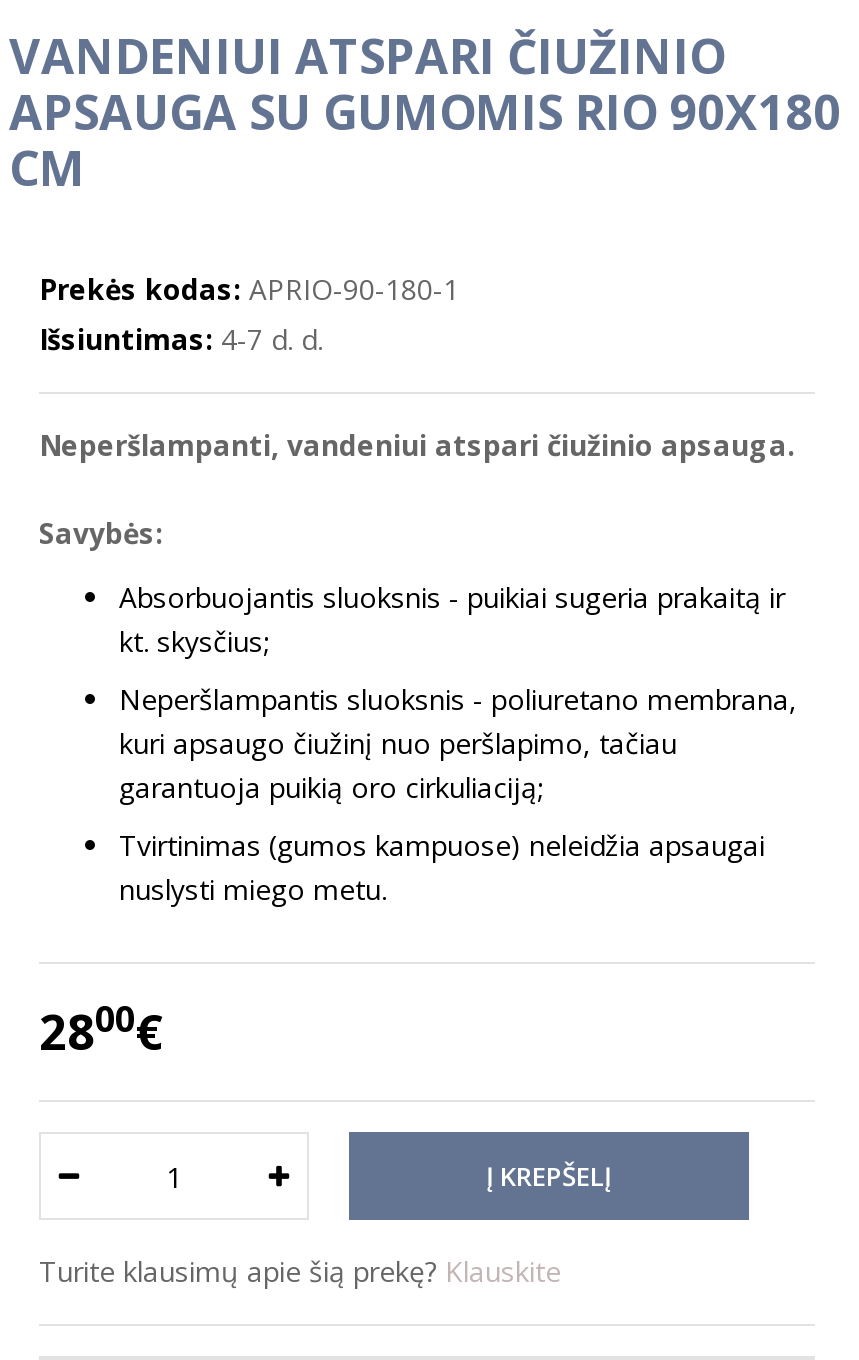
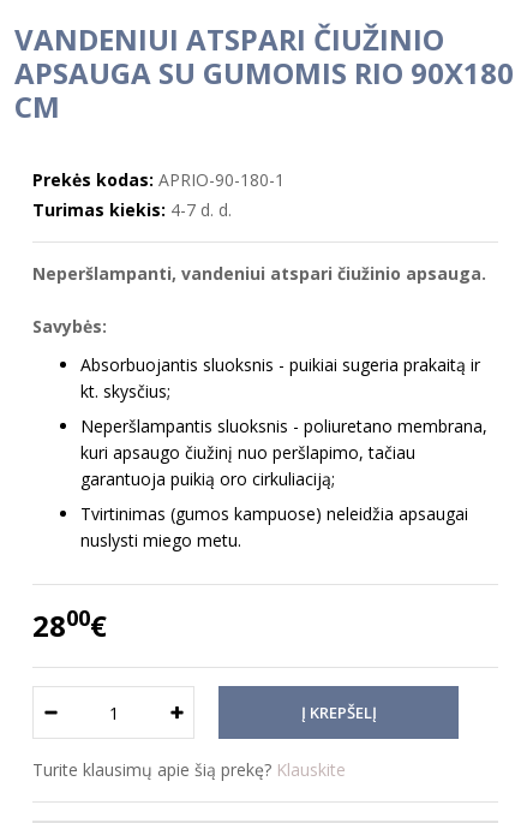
[39,320,323,358] Išsiuntimas: 4-7 d. d. -> [32,198,232,221] Turimas kiekis: 4-7 d. d.

